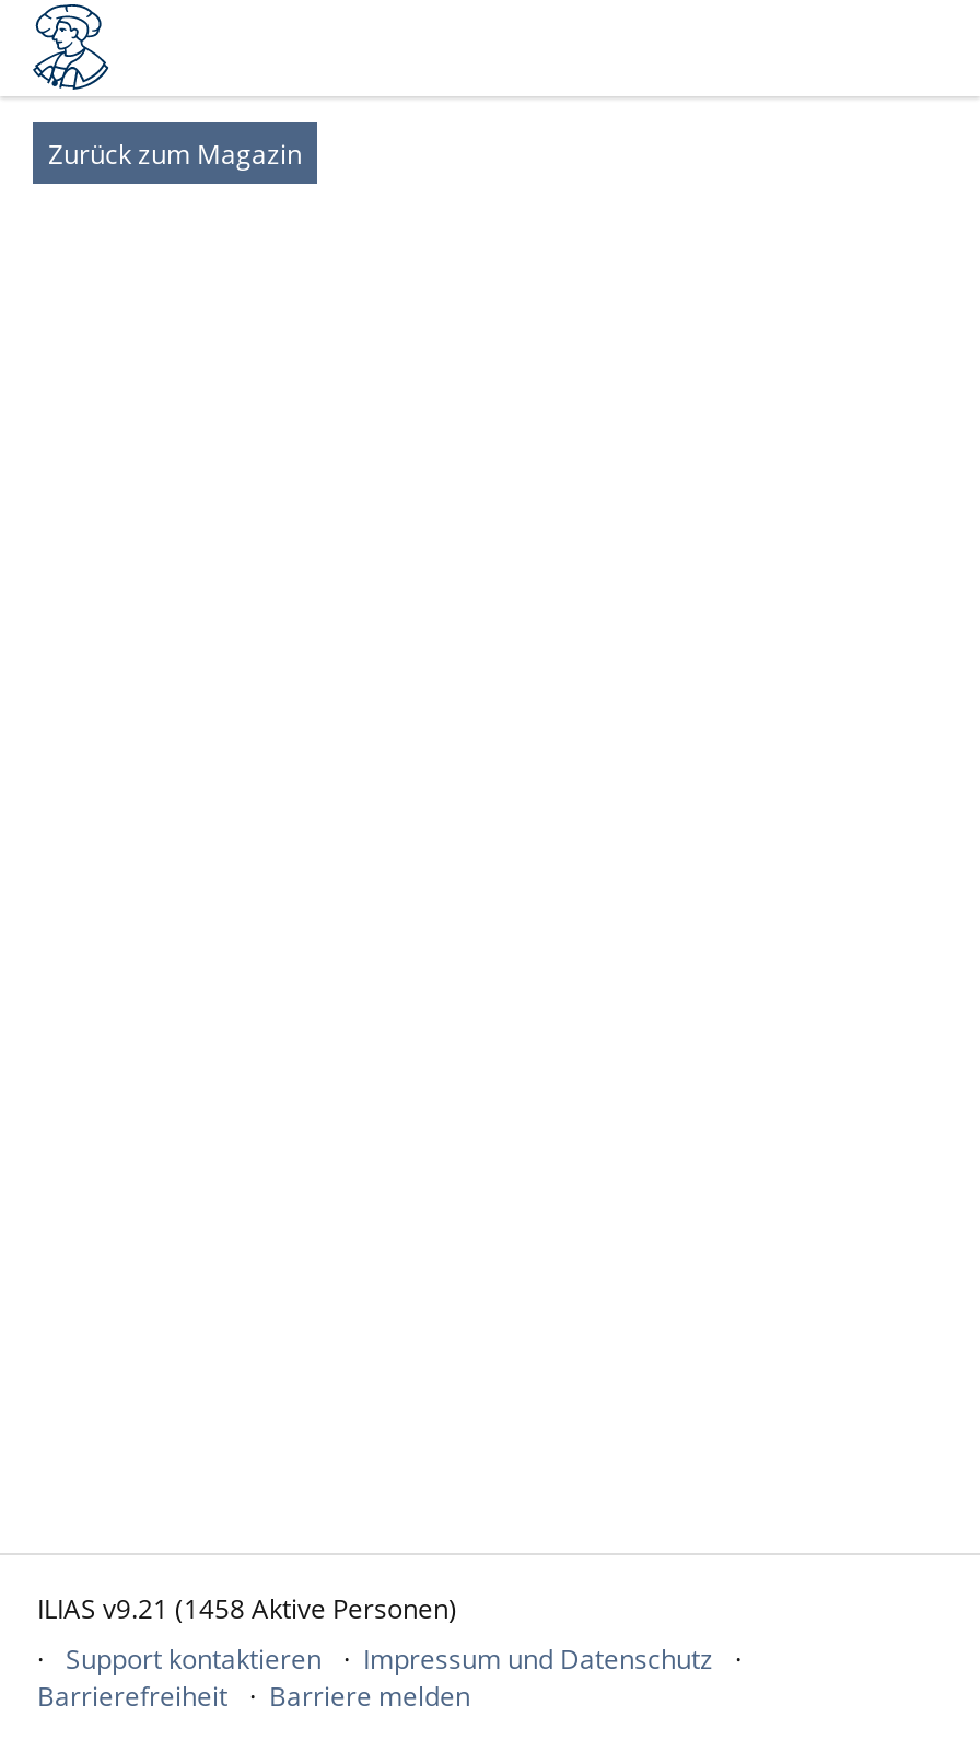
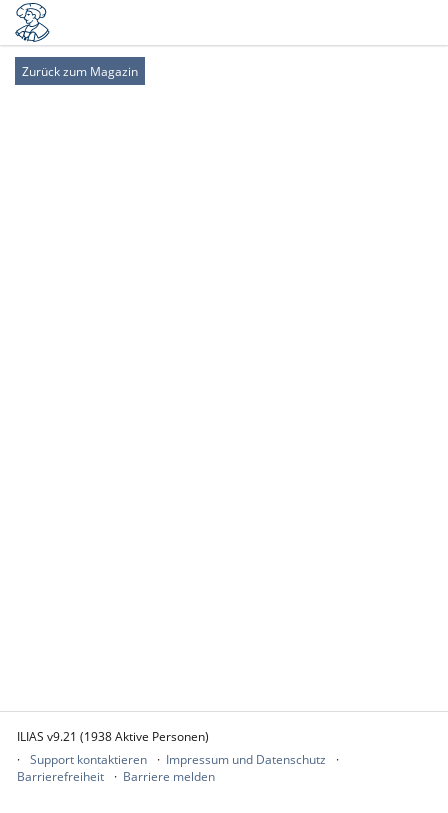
[37,1590,457,1627] ILIAS v9.21 (1458 Aktive Personen) -> [17,728,209,745] ILIAS v9.21 (1938 Aktive Personen)

